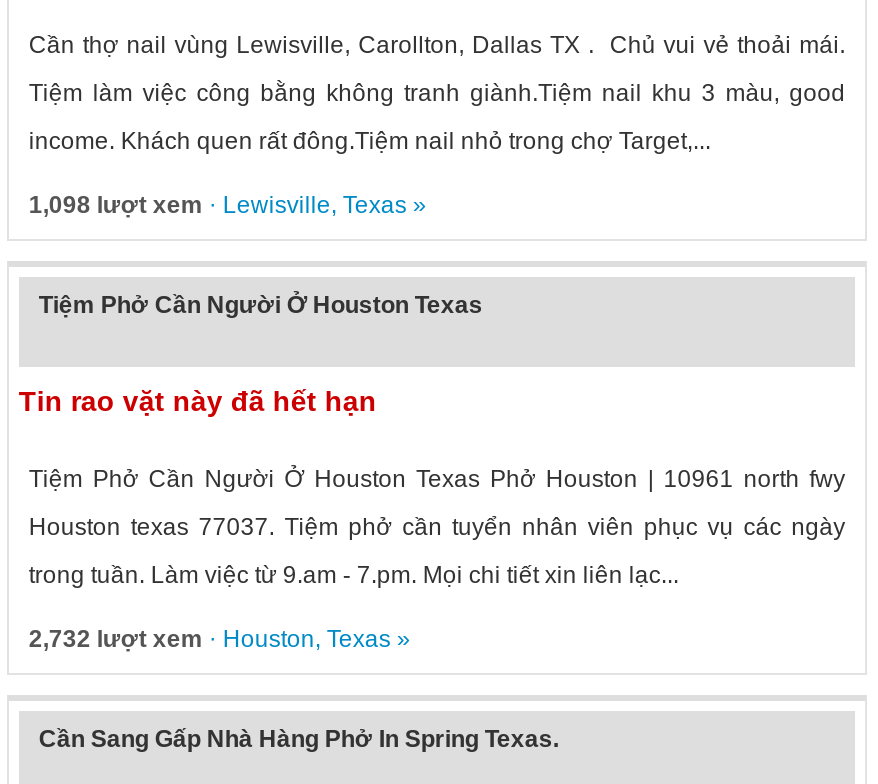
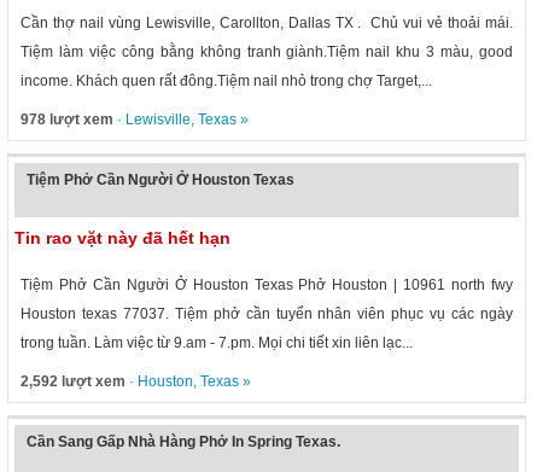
[29,191,427,219] 1,098 lượt xem · Lewisville, Texas» -> [20,111,248,128] 978 lượt xem · Lewisville, Texas»
[29,625,411,653] 2,732 lượt xem · Houston, Texas» -> [20,373,251,390] 2,592 lượt xem · Houston, Texas»

